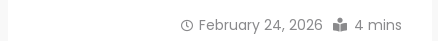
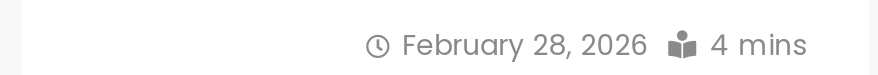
[199,15,402,35] February 24, 2026 4 mins -> [402,25,806,65] February 28, 2026 4 mins

